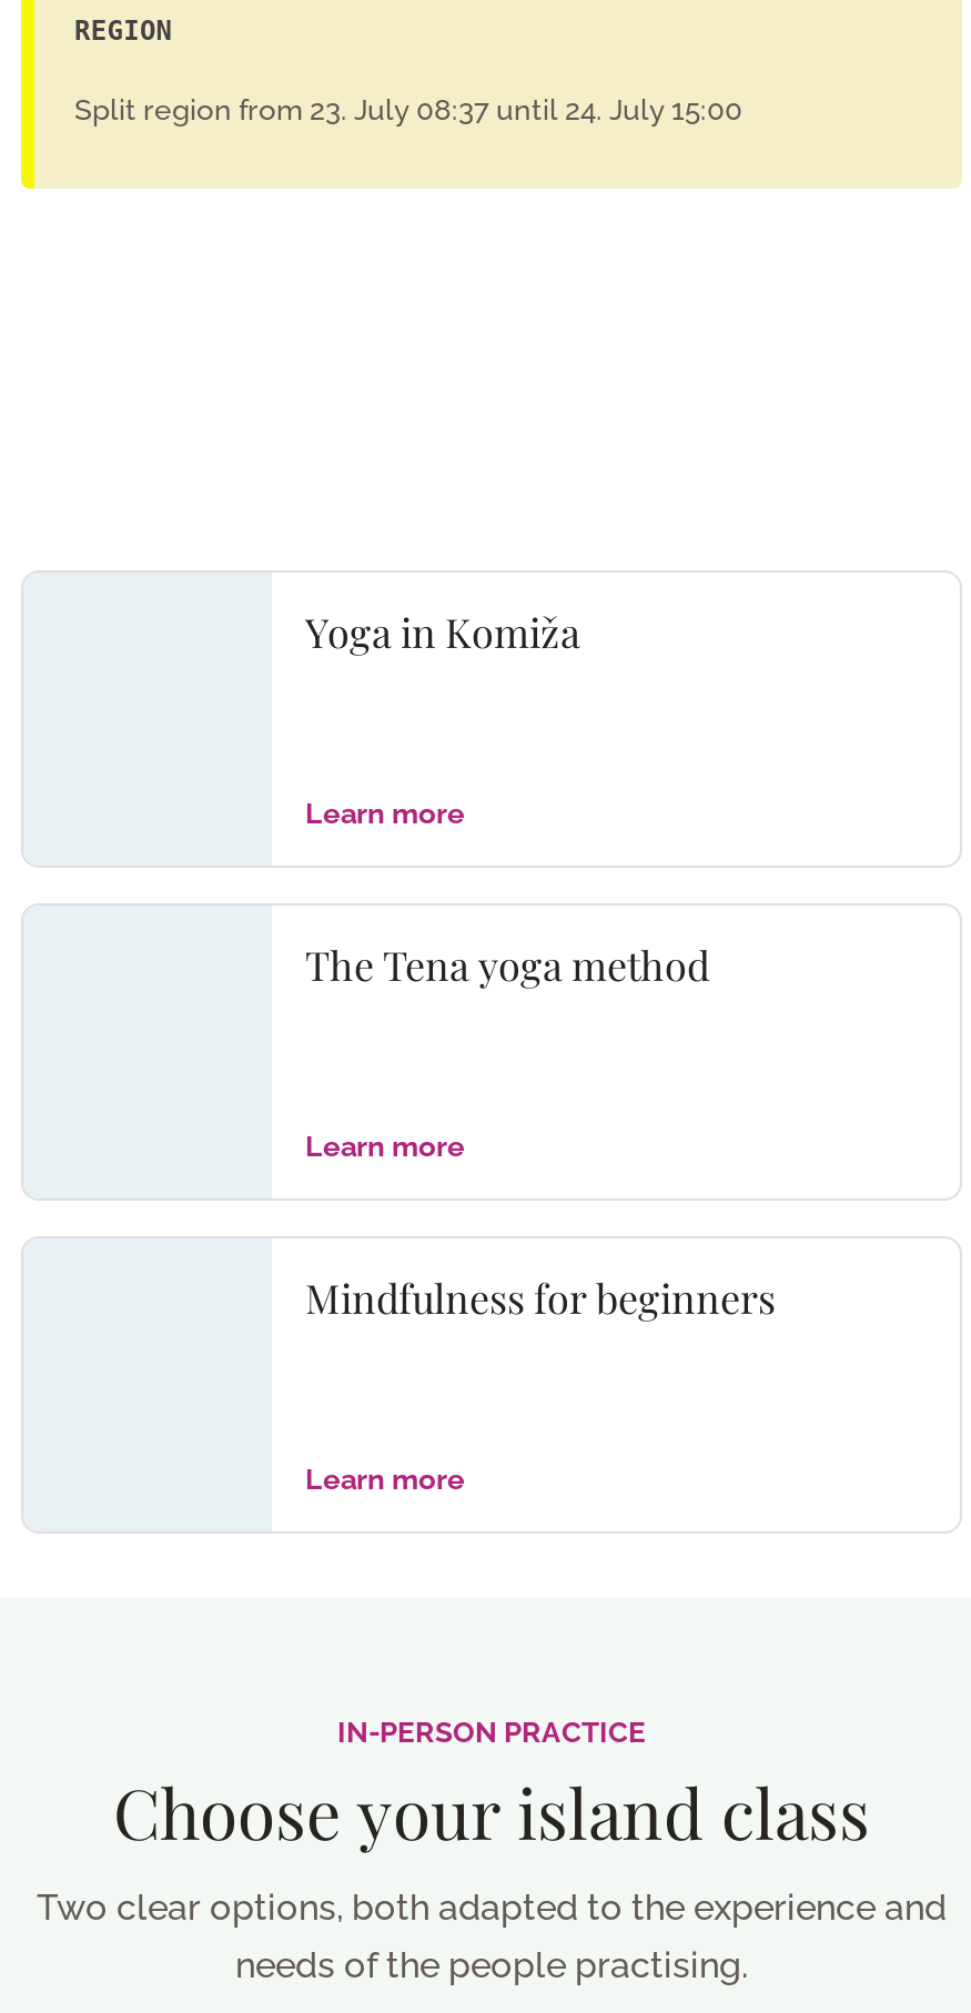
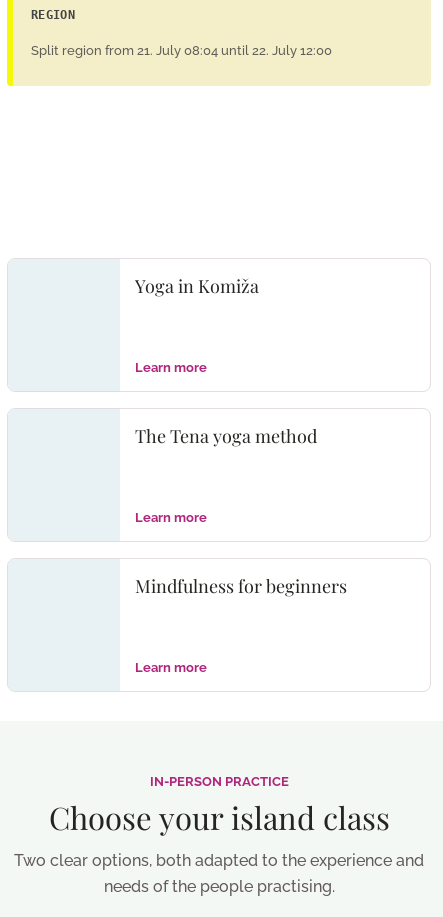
[74,93,742,126] Split region from 23. July 08:37 until 24. July 15:00 -> [31,43,332,58] Split region from 21. July 08:04 until 22. July 12:00

